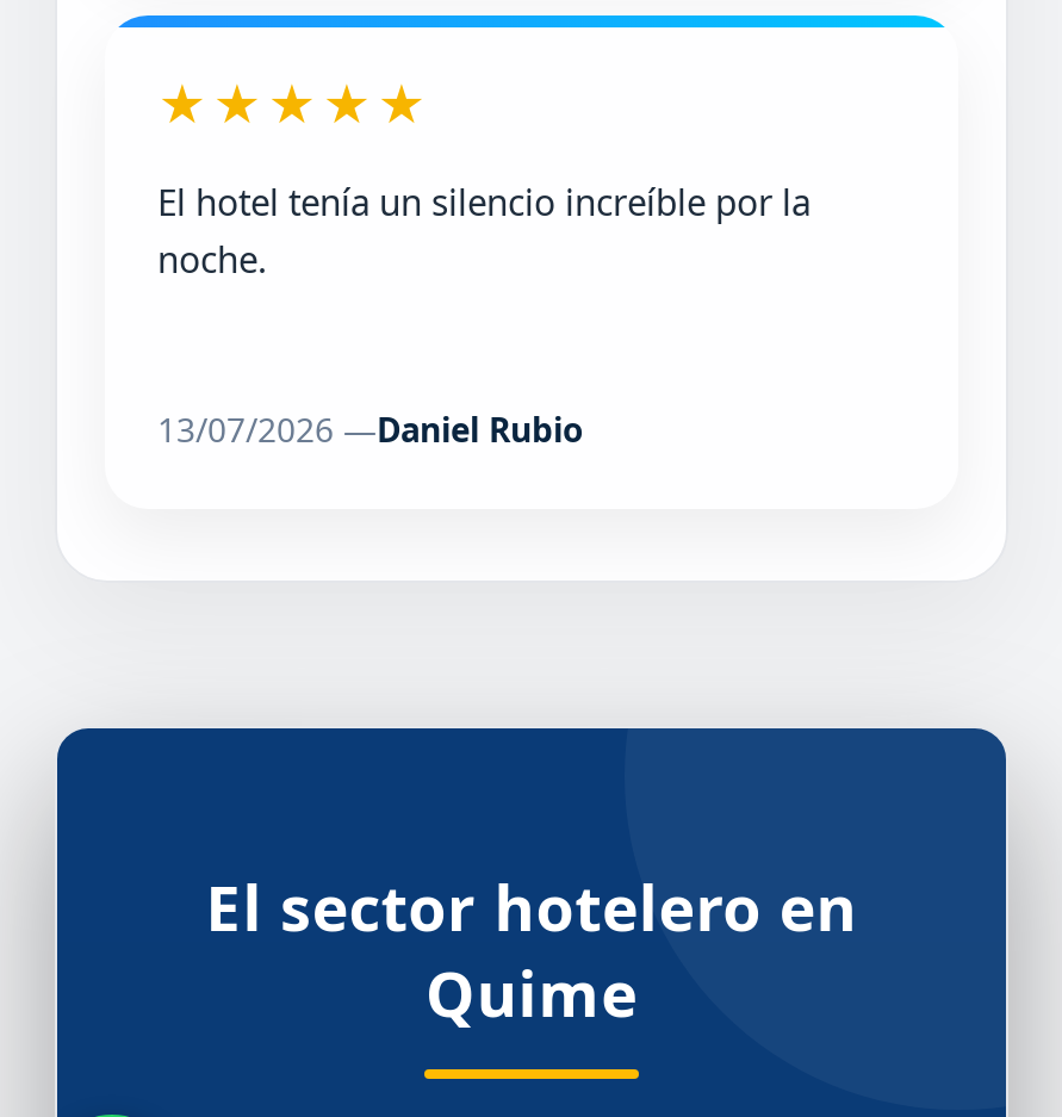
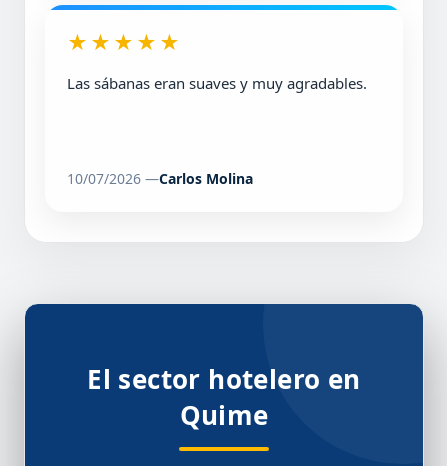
[157,178,811,283] El hotel tenía un silencio increíble por la | noche. -> [67,73,367,93] Las sábanas eran suaves y muy agradables.
[157,407,584,452] 13/07/2026 —Daniel Rubio -> [67,169,253,188] 10/07/2026 —Carlos Molina

